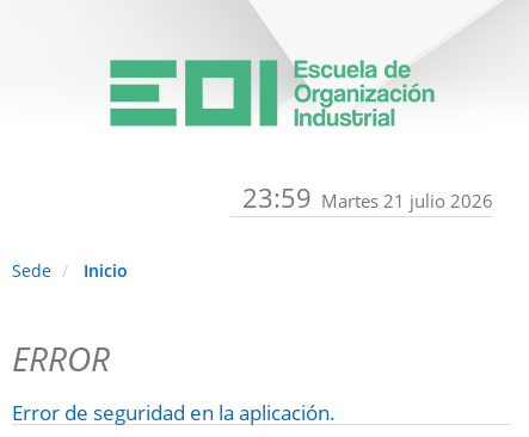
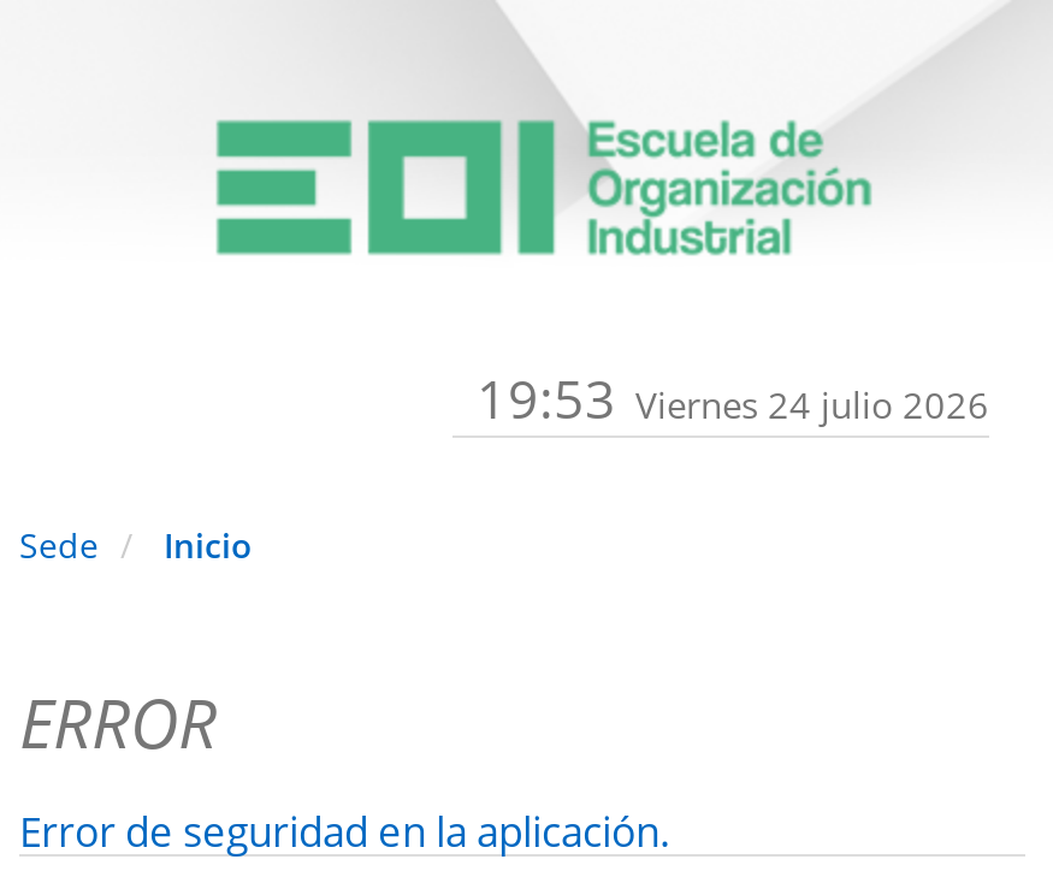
[242,179,493,215] 23:59 Martes 21 julio 2026 -> [477,361,989,433] 19:53 Viernes 24 julio 2026

